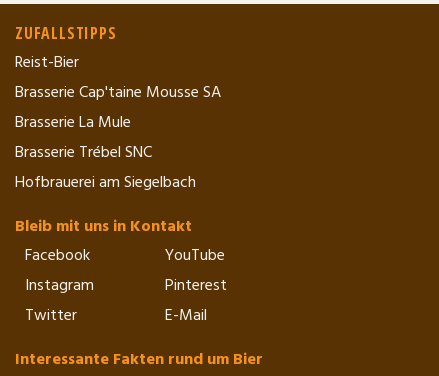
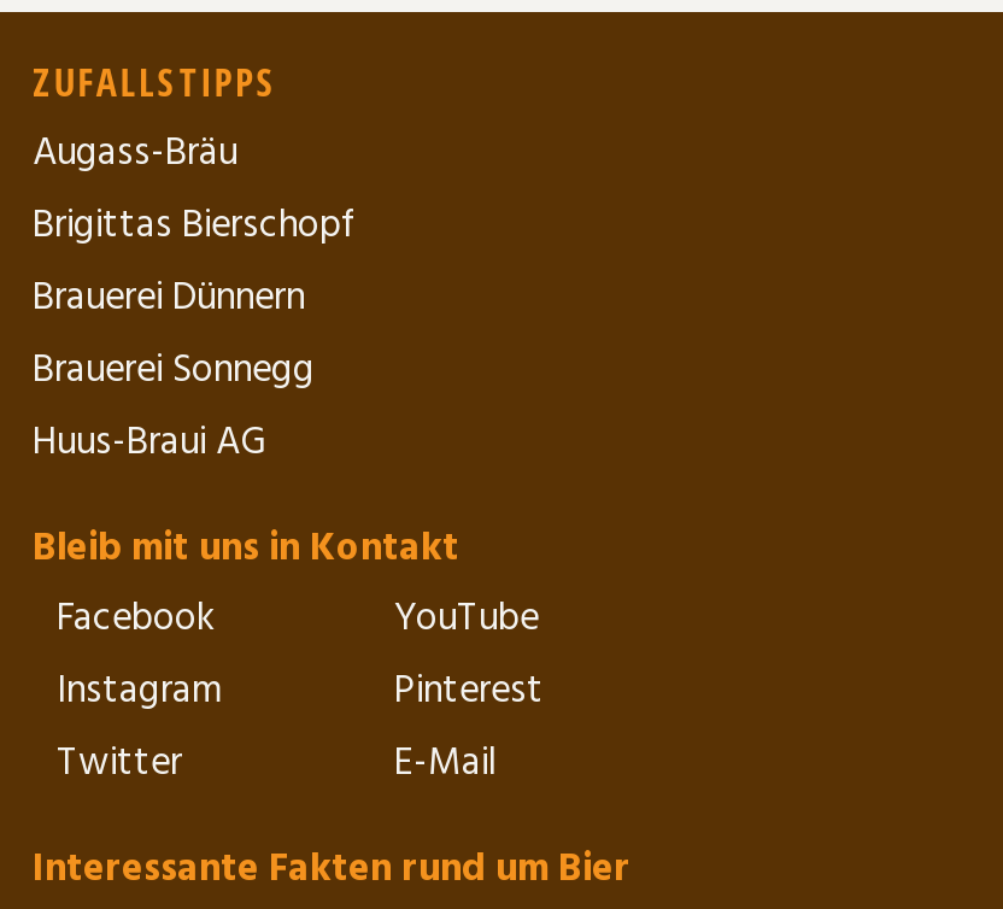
[15,51,221,193] Reist-Bier | Brasserie Cap'taine Mousse SA | Brasserie La Mule | Brasserie Trébel SNC | Hofbrauerei am Siegelbach -> [33,125,358,468] Augass-Bräu | Brigittas Bierschopf | Brauerei Dünnern | Brauerei Sonnegg | Huus-Braui AG

